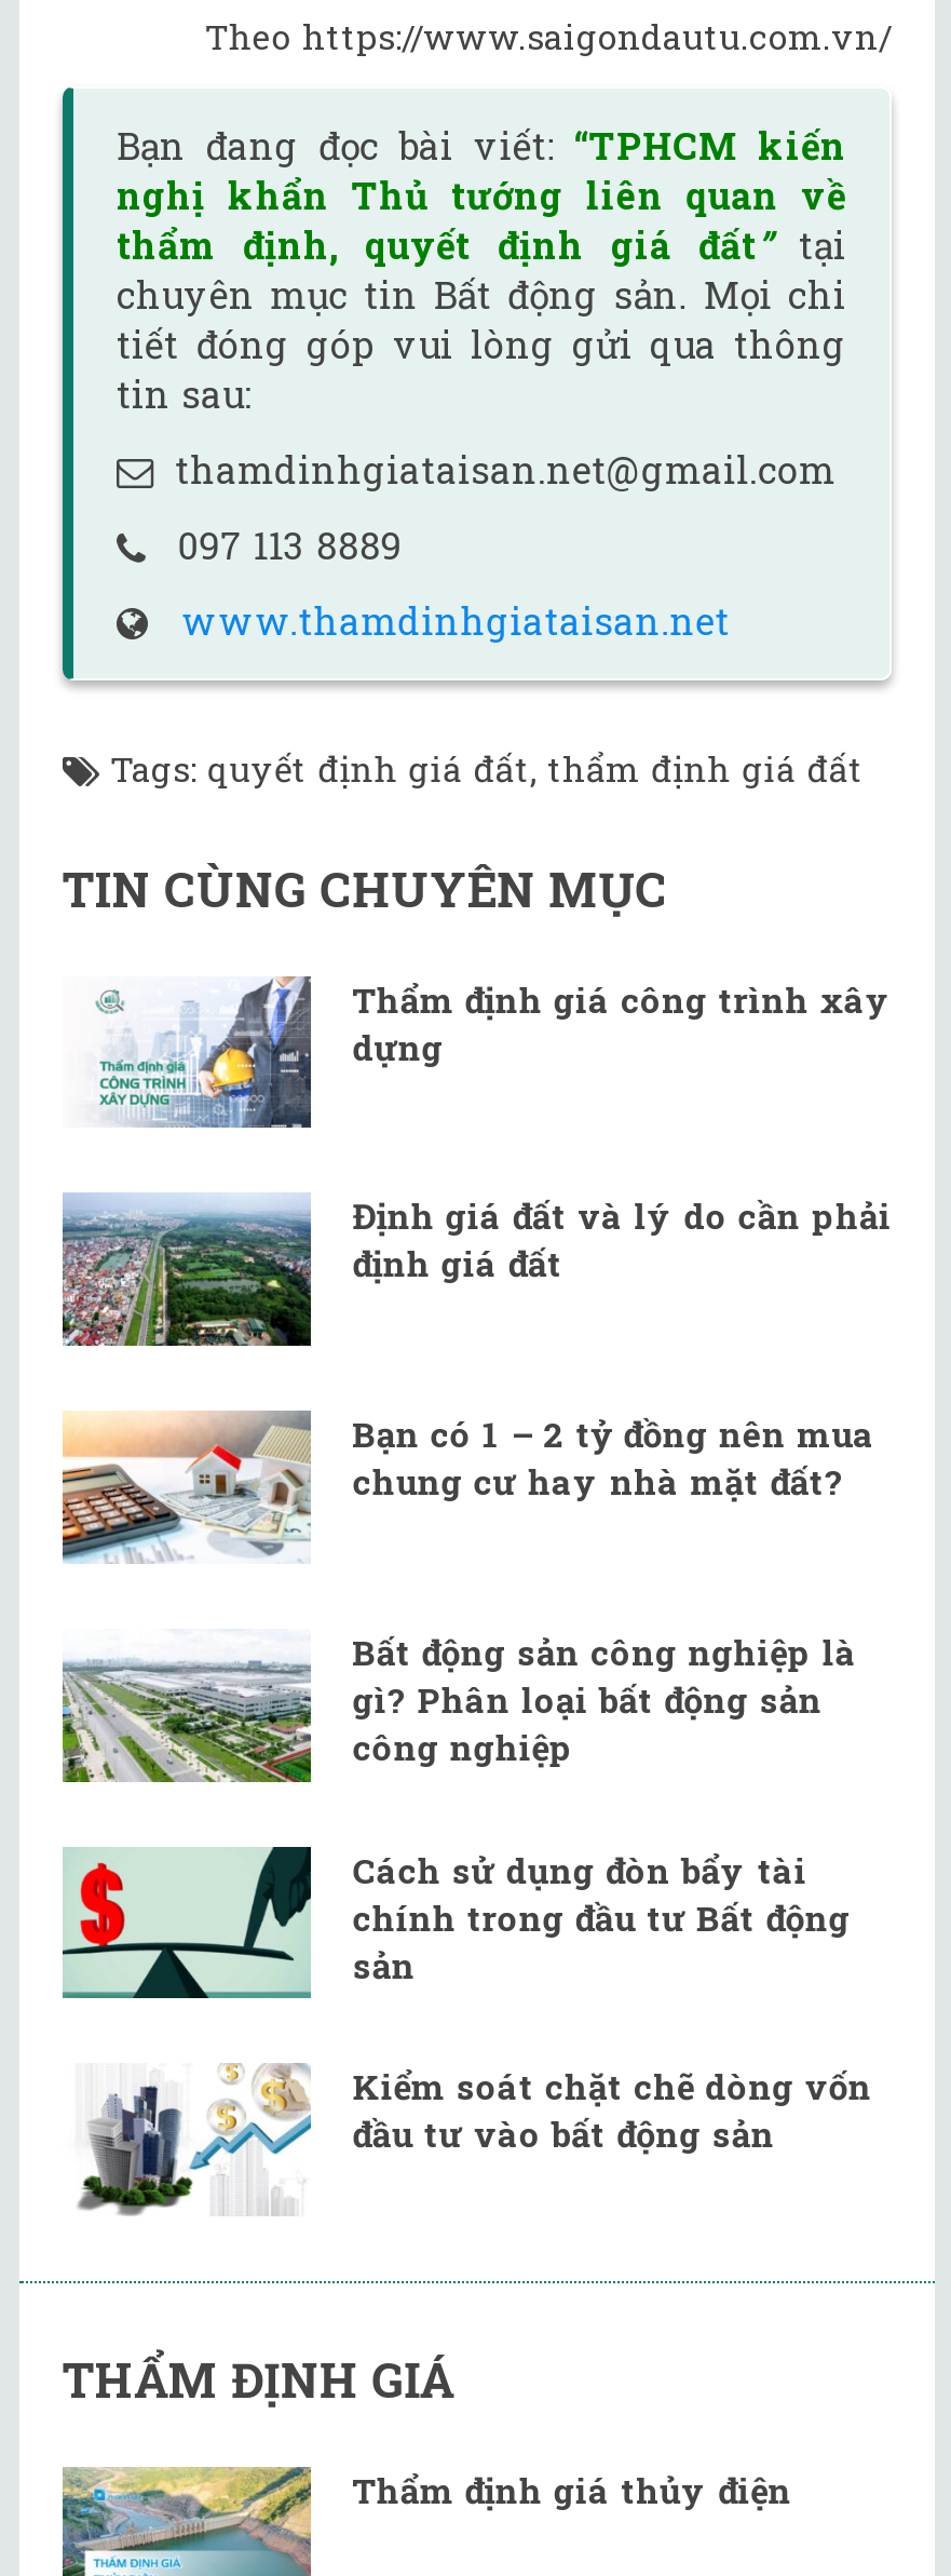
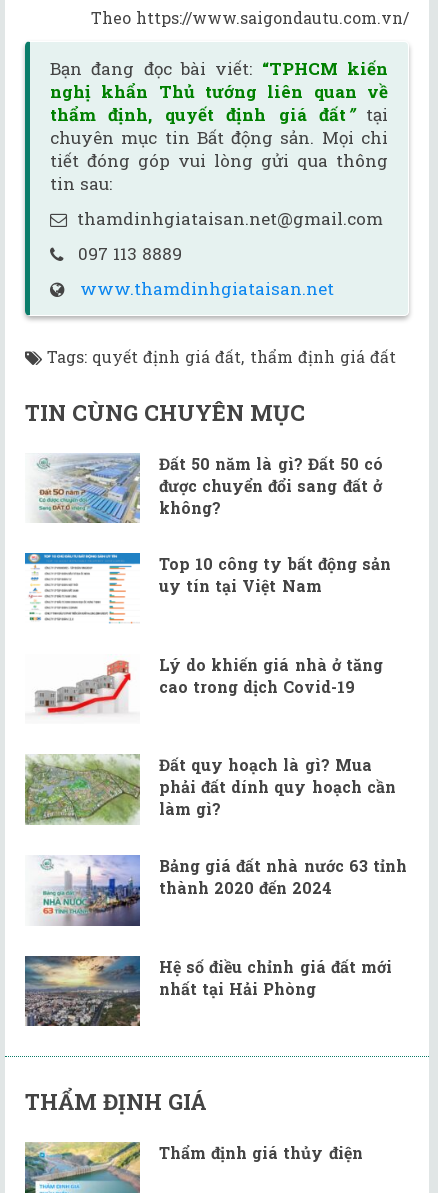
[89,975,891,1130] [image] | Thẩm định giá công trình xây | dựng -> [35,452,383,524] [image] | Đất 50 năm là gì? Đất 50 có | được chuyển đổi sang đất ở | không?
[60,1193,891,1350] [image] | Định giá đất và lý do cần phải | định giá đất -> [25,552,391,624] [image] | Top 10 công ty bất động sản | uy tín tại Việt Nam
[60,1411,874,1564] [image] | Bạn có 1 – 2 tỷ đồng nên mua | chung cư hay nhà mặt đất? -> [25,654,383,723] [image] | Lý do khiến giá nhà ở tăng | cao trong dịch Covid-19
[60,1628,856,1784] [image] | Bất động sản công nghiệp là | gì? Phân loại bất động sản | công nghiệp -> [24,753,396,826] [image] | Đất quy hoạch là gì? Mua | phải đất dính quy hoạch cần | làm gì?
[60,1845,850,2000] [image] | Cách sử dụng đòn bẩy tài | chính trong đầu tư Bất động | sản -> [25,854,407,927] [image] | Bảng giá đất nhà nước 63 tỉnh | thành 2020 đến 2024
[63,2063,872,2214] [image] | Kiểm soát chặt chẽ dòng vốn | đầu tư vào bất động sản -> [24,955,392,1027] [image] | Hệ số điều chỉnh giá đất mới | nhất tại Hải Phòng

